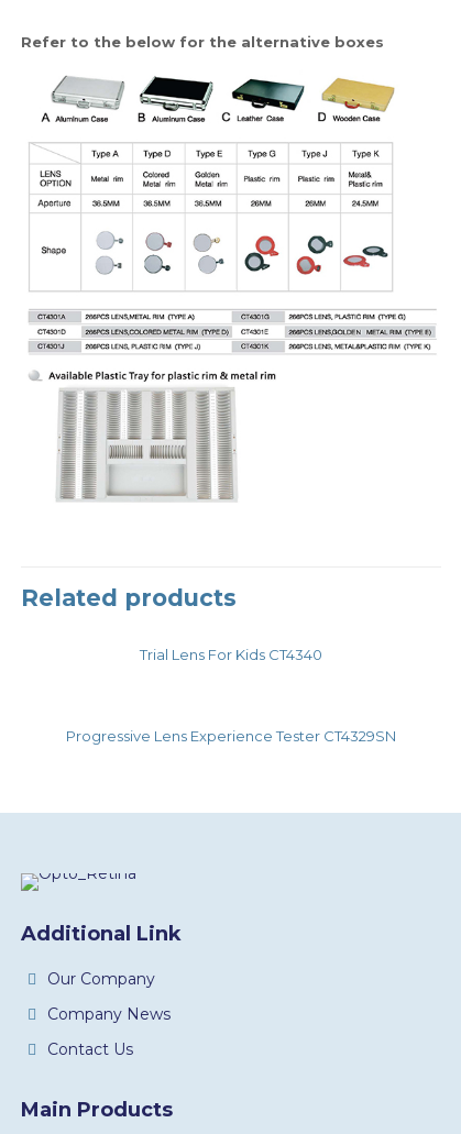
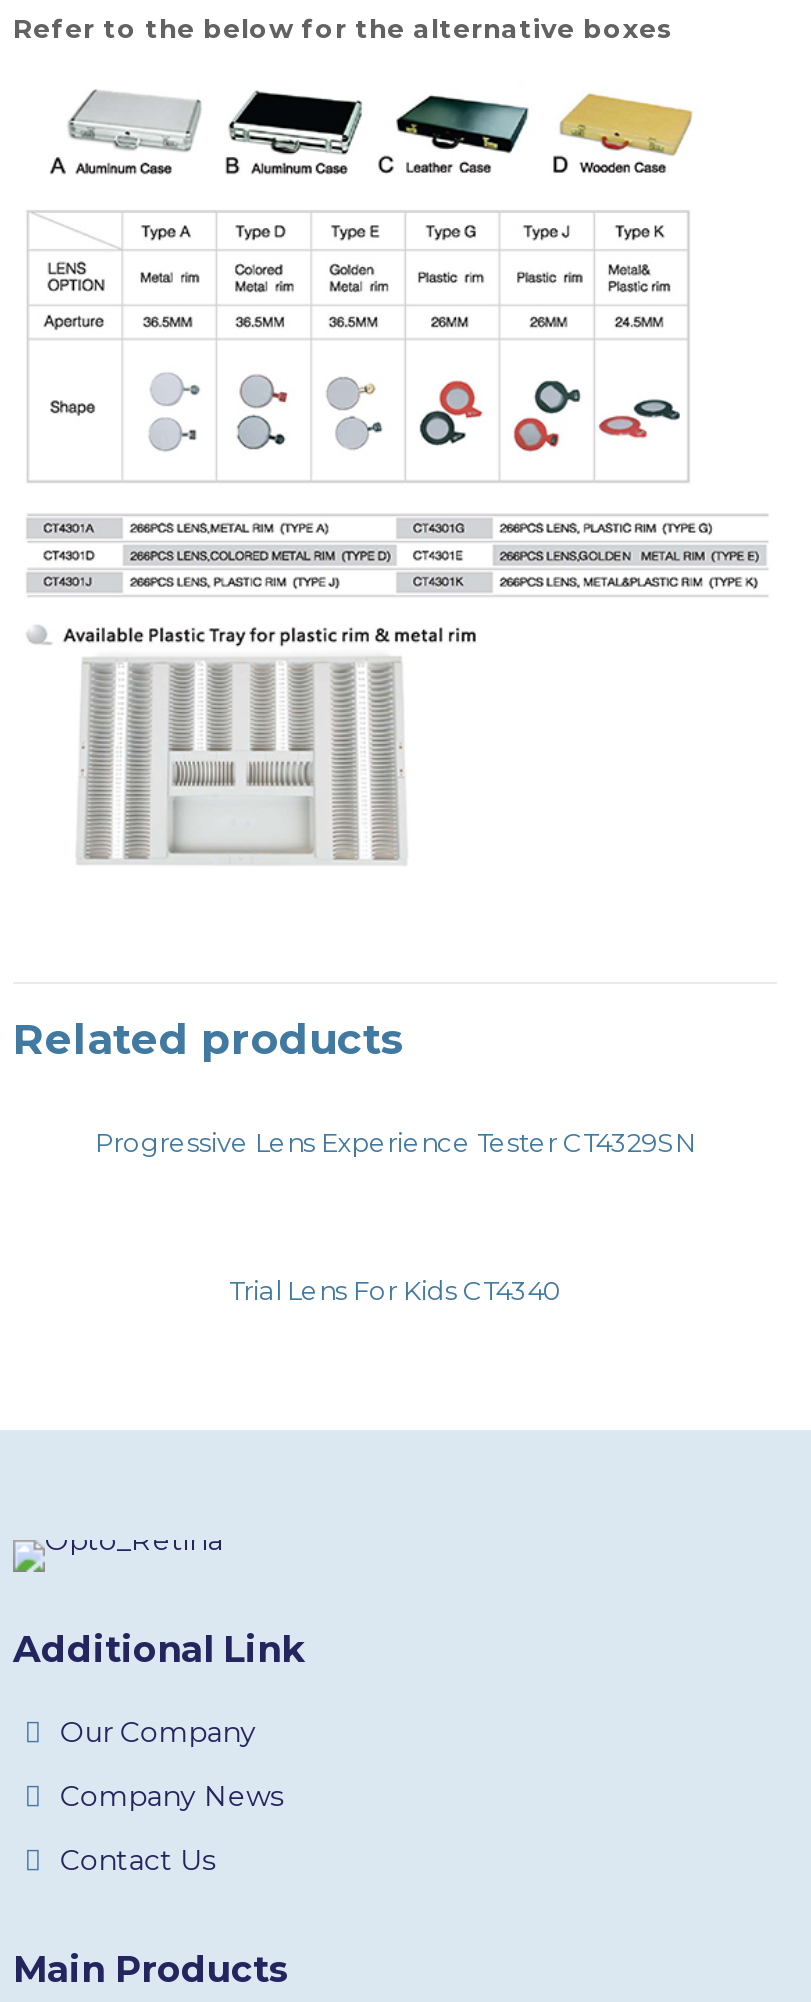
moved [140,646,322,663] -> [229,1274,561,1306]: Trial Lens For Kids CT4340
moved [66,727,396,745] -> [95,1126,695,1158]: Progressive Lens Experience Tester CT4329SN

